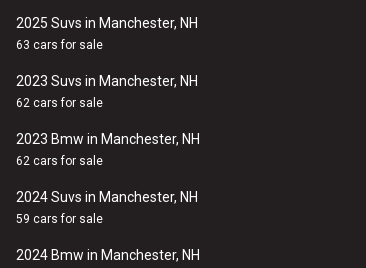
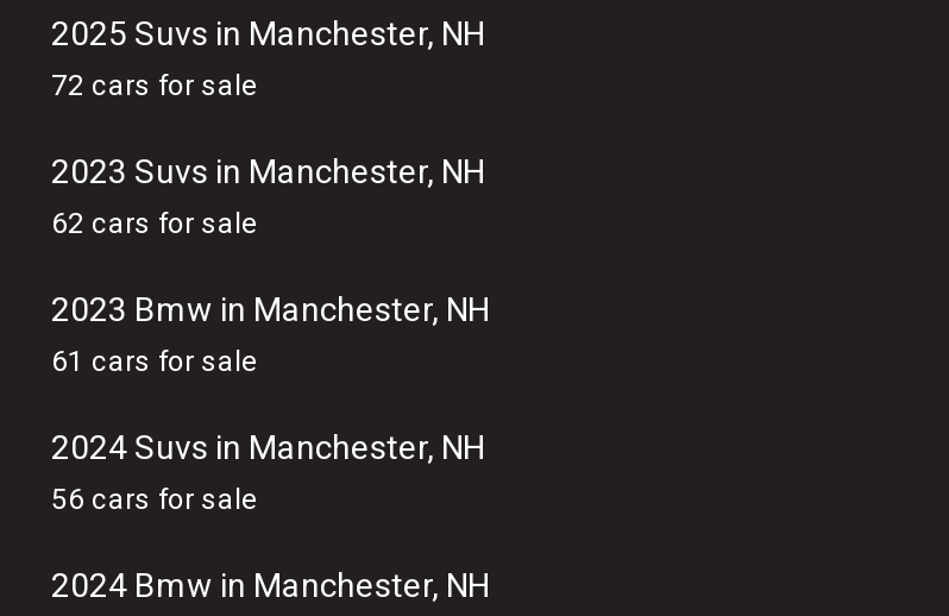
[16,38,103,52] 63 cars for sale -> [51,69,258,102] 72 cars for sale
[16,154,103,168] 62 cars for sale -> [51,345,258,378] 61 cars for sale
[16,212,103,226] 59 cars for sale -> [51,483,258,516] 56 cars for sale

